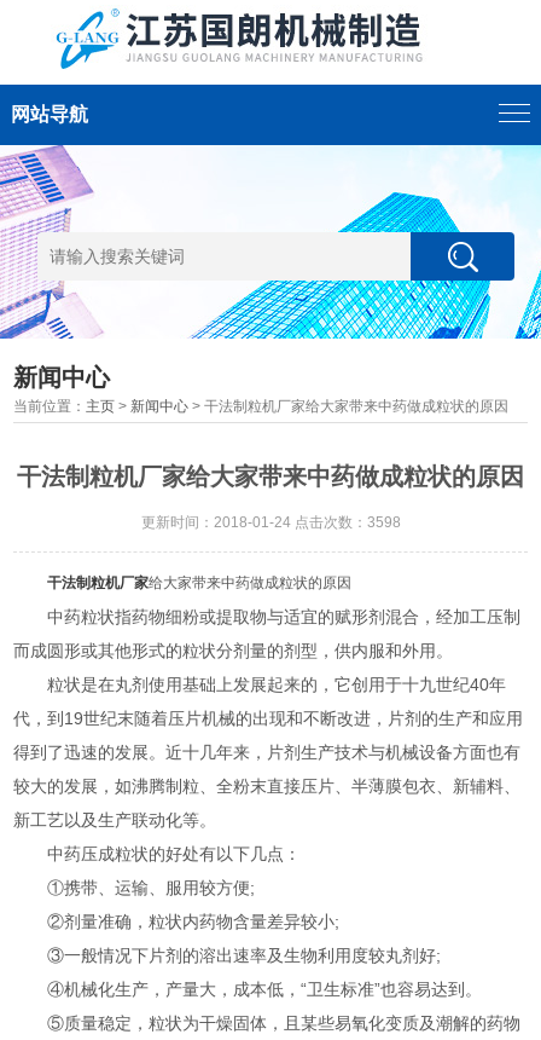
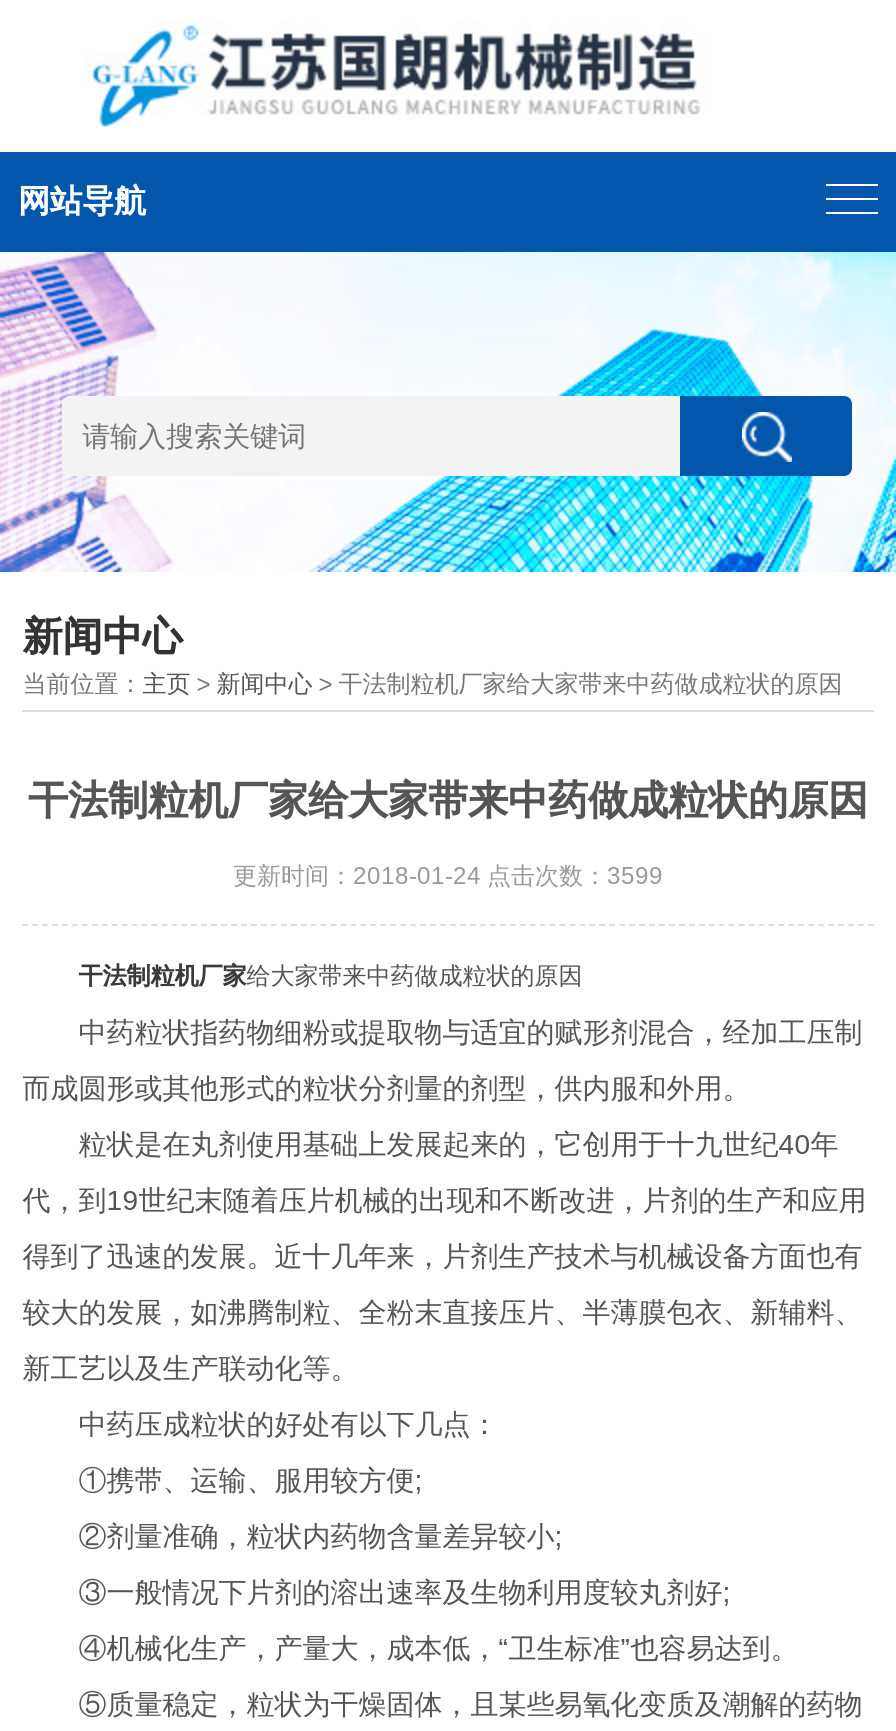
[141,514,400,531] 更新时间：2018-01-24 点击次数：3598 -> [233,862,663,890] 更新时间：2018-01-24 点击次数：3599

